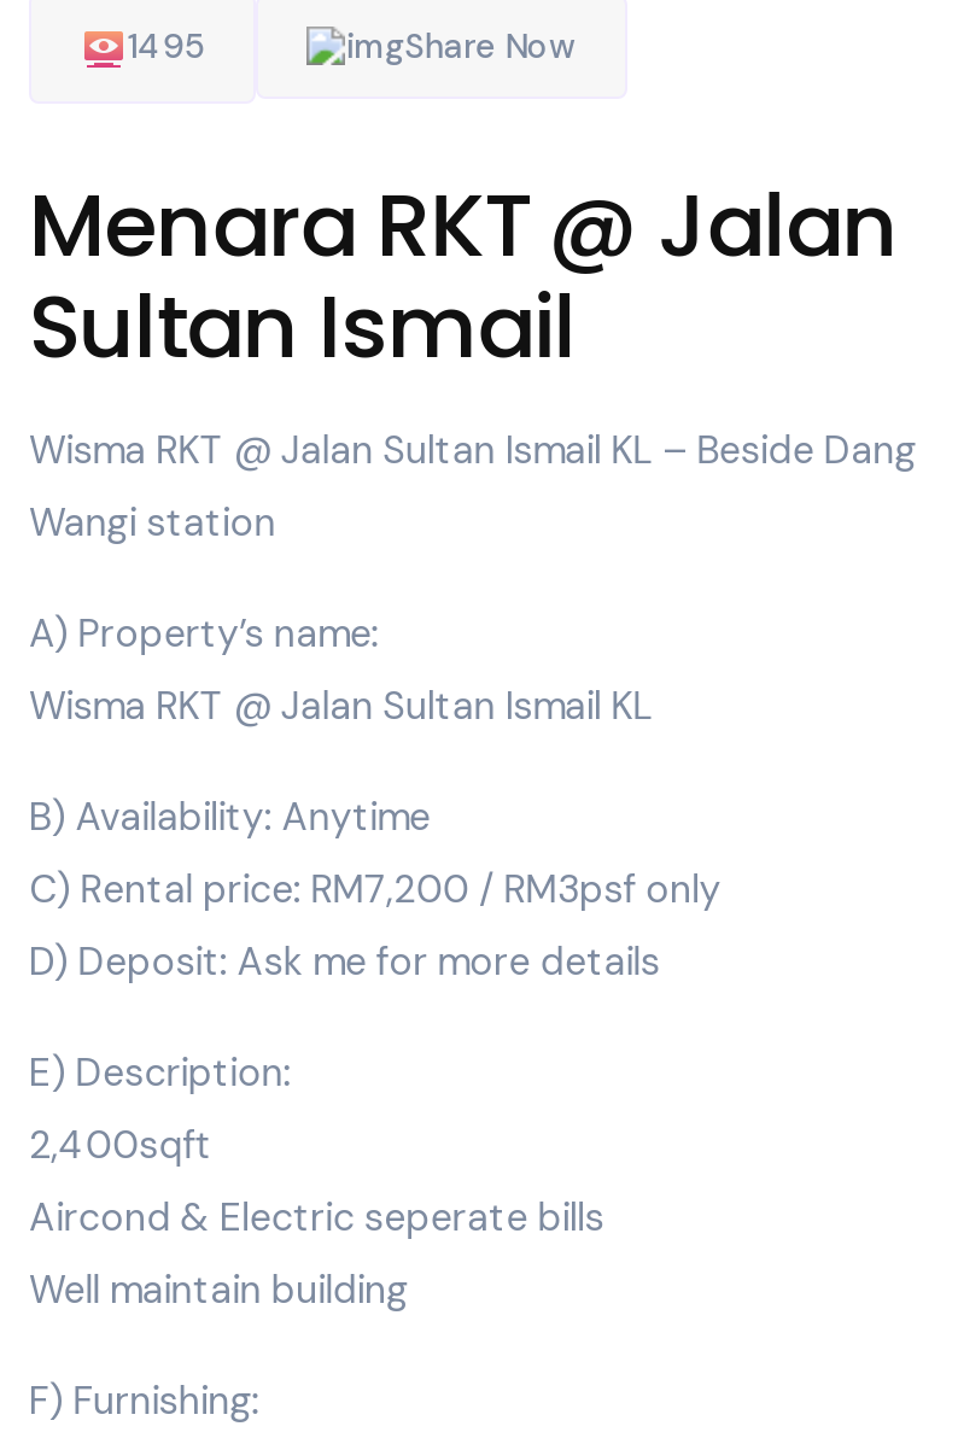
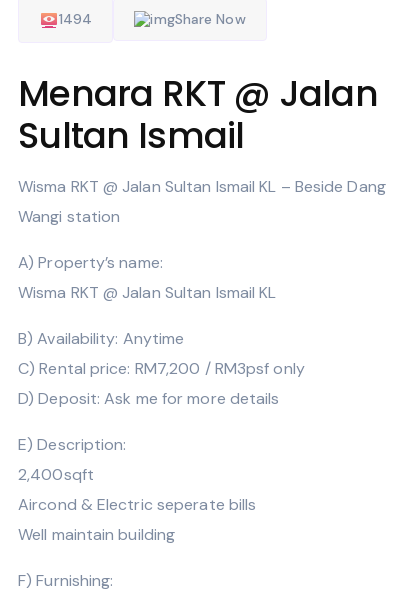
[128,25,206,69] 1495 -> [59,10,92,28] 1494

